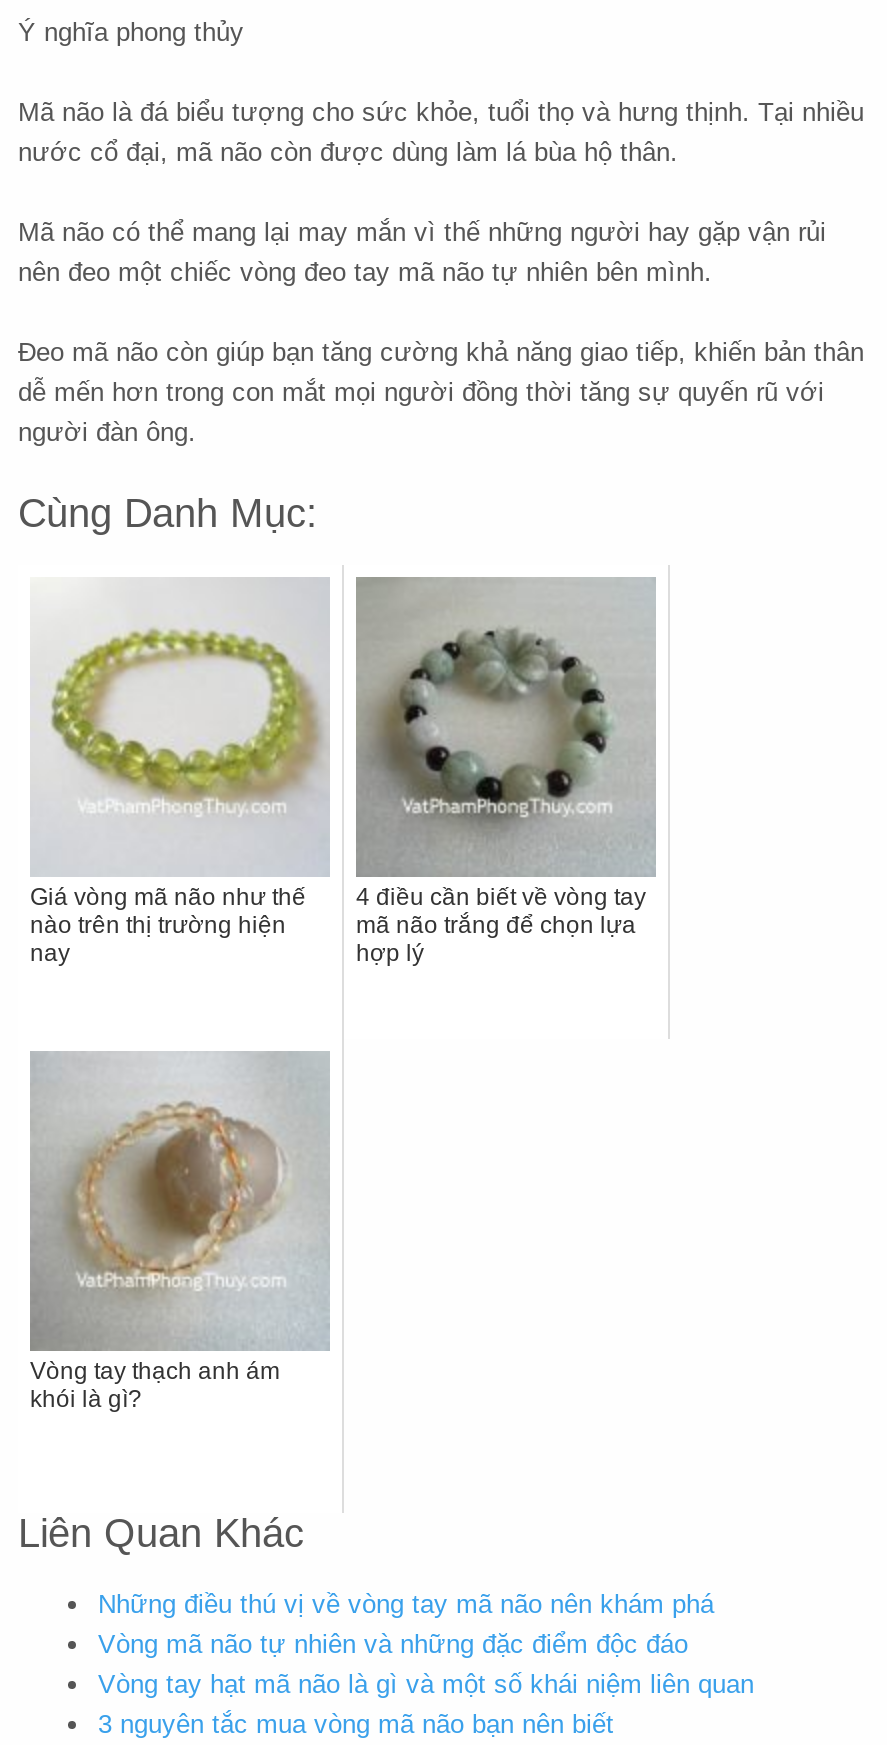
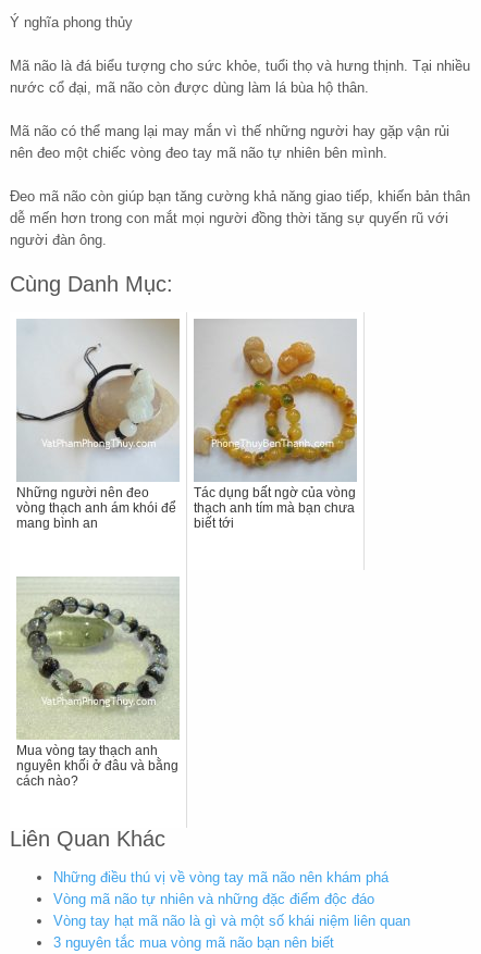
[30,579,328,967] [image] | Giá vòng mã não như thế | nào trên thị trường hiện | nay -> [16,319,180,531] [image] | Những người nên đeo | vòng thạch anh ám khói để | mang bình an
[356,579,656,967] [image] | 4 điều cần biết về vòng tay | mã não trắng để chọn lựa | hợp lý -> [194,321,358,531] [image] | Tác dụng bất ngờ của vòng | thạch anh tím mà bạn chưa | biết tới
[30,1053,326,1413] [image] | Vòng tay thạch anh ám | khói là gì? -> [16,579,178,789] [image] | Mua vòng tay thạch anh | nguyên khối ở đâu và bằng | cách nào?

